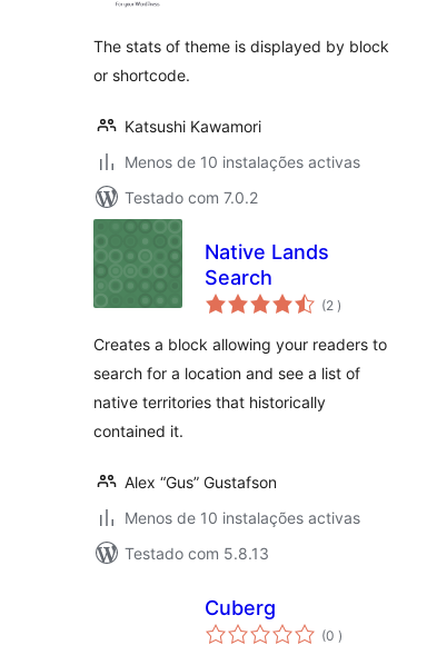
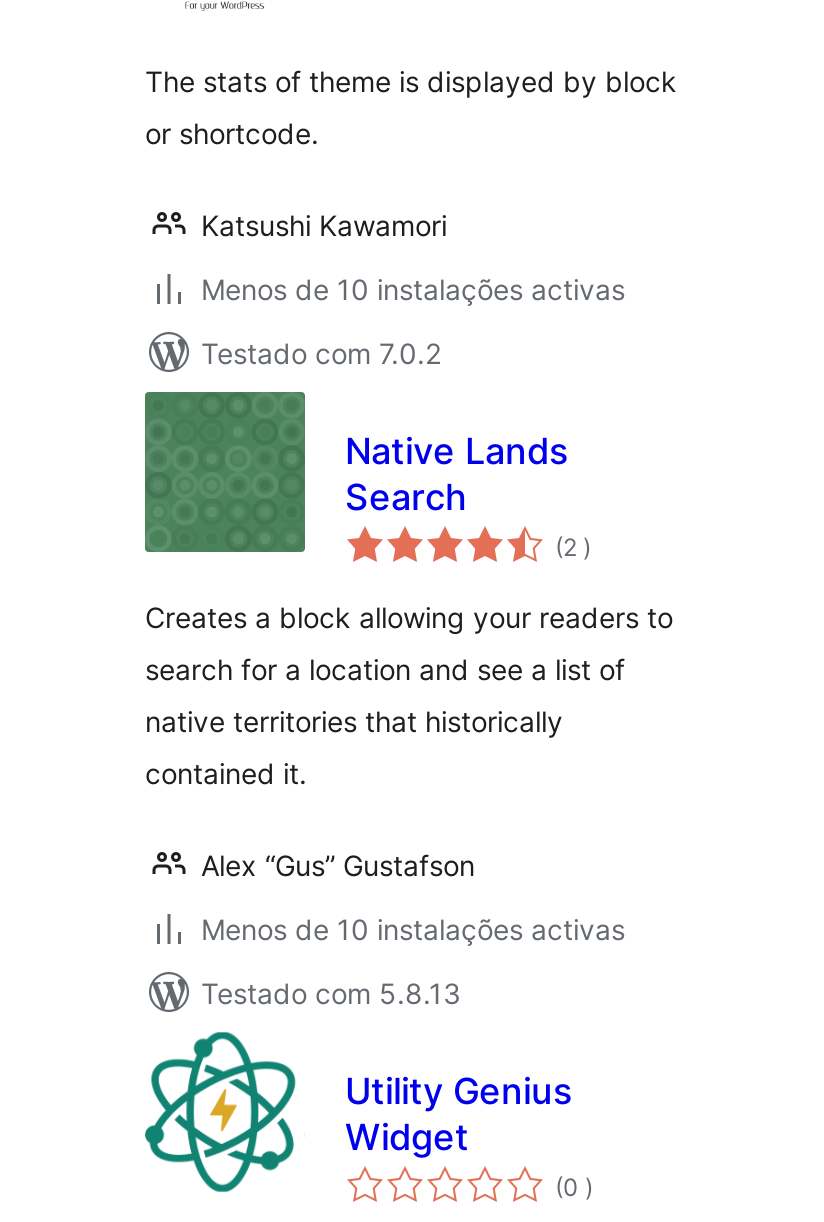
none -> [143,1030,297,1194] [image]
[205,596,276,619] Cuberg -> [345,1070,573,1158] Utility Genius | Widget

